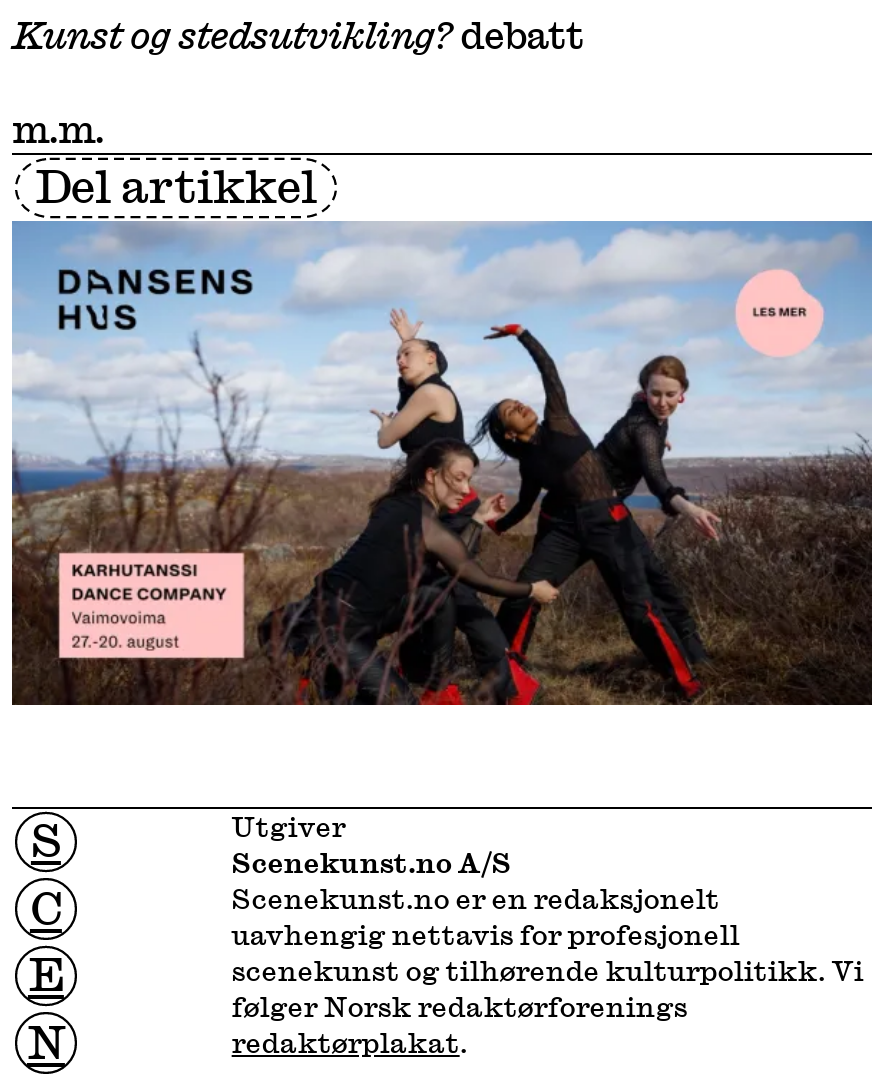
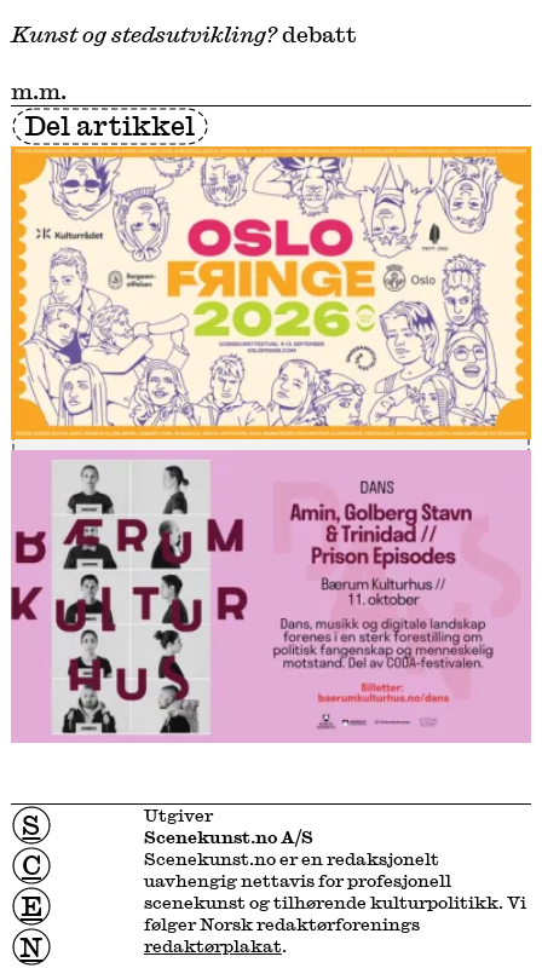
[10,219,874,707] [image] -> [10,145,532,743] [image]

